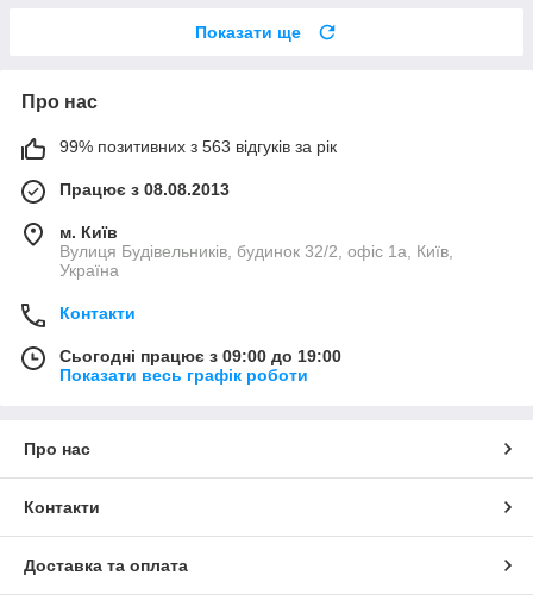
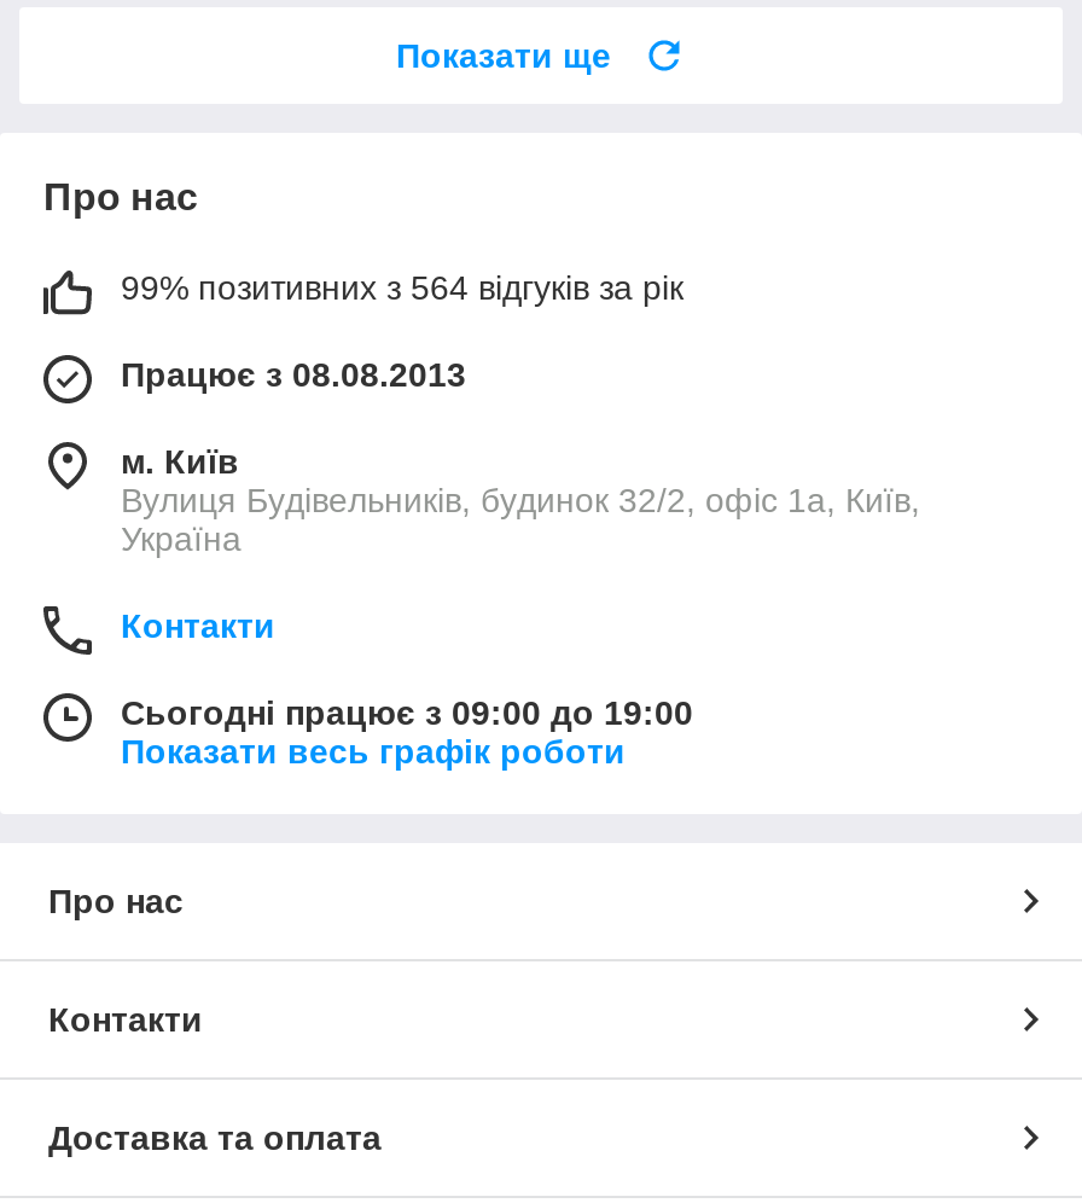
[59,137,337,156] 99% позитивних з 563 відгуків за рік -> [121,268,683,306] 99% позитивних з 564 відгуків за рік

